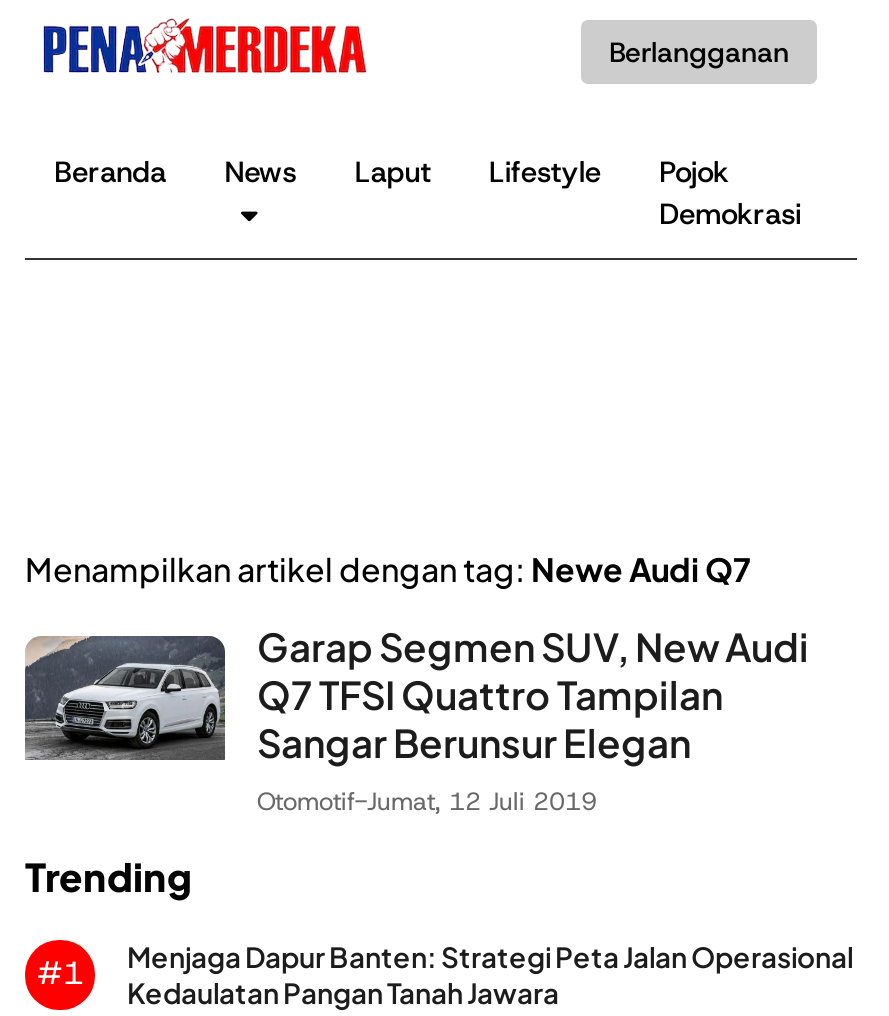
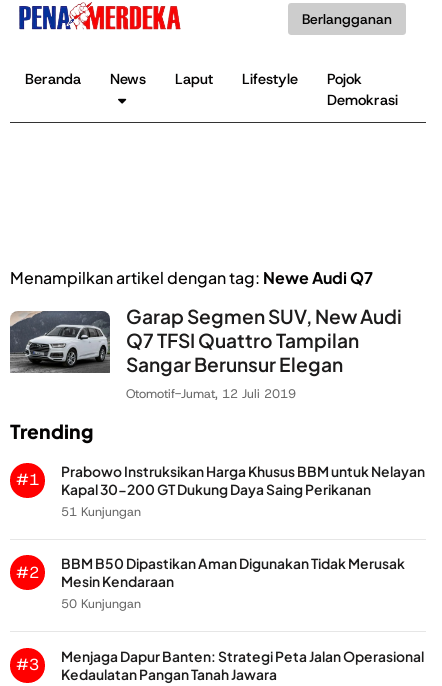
none -> [16,463,425,675] Prabowo Instruksikan Harga Khusus BBM untuk Nelayan | Kapal 30-200 GT Dukung Daya Saing Perikanan | 51 Kunjungan | #2 | BBM B50 Dipastikan Aman Digunakan Tidak Merusak | Mesin Kendaraan | 50 Kunjungan | #3

